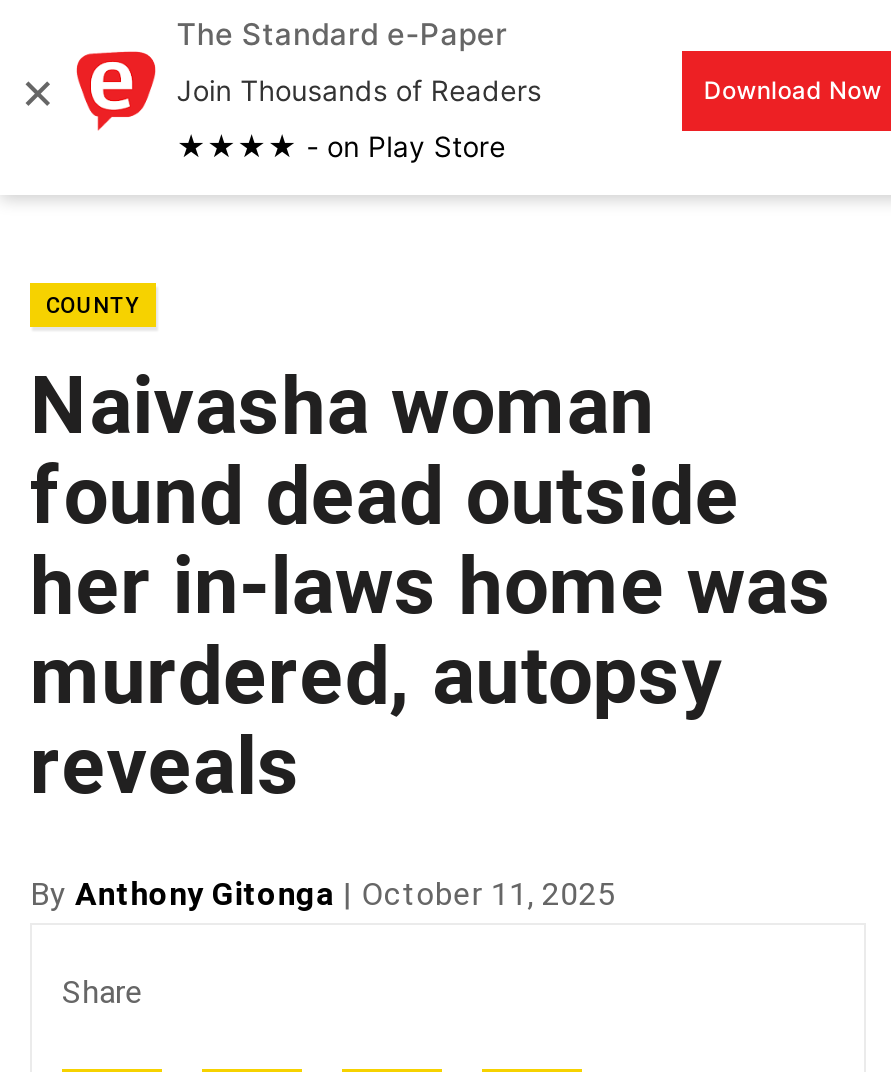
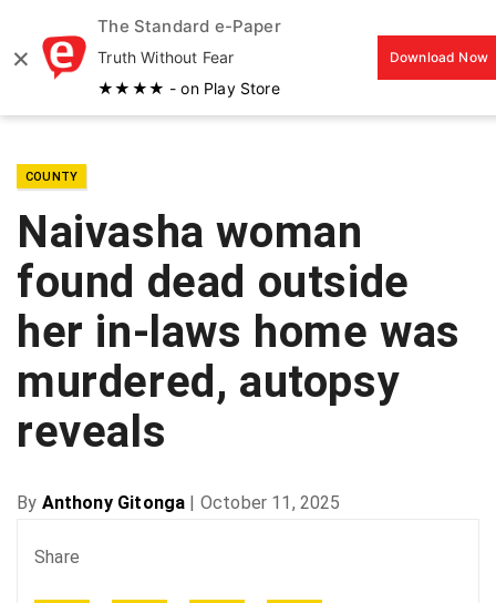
[176,73,541,107] Join Thousands of Readers -> [98,48,234,67] Truth Without Fear

